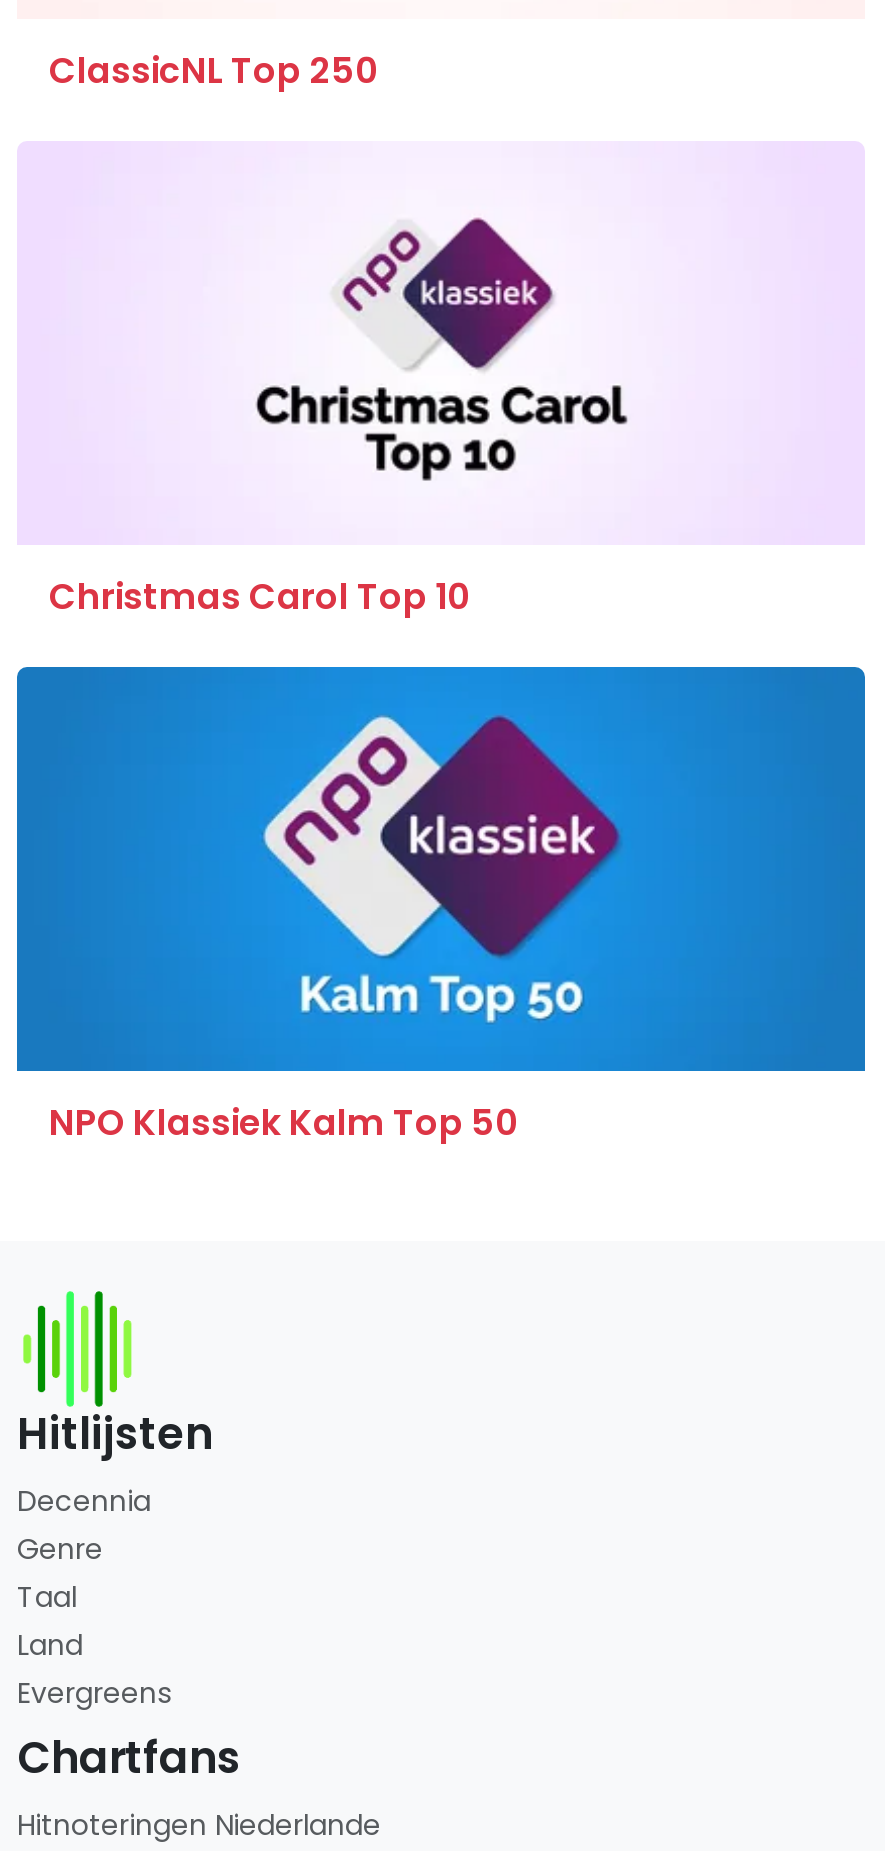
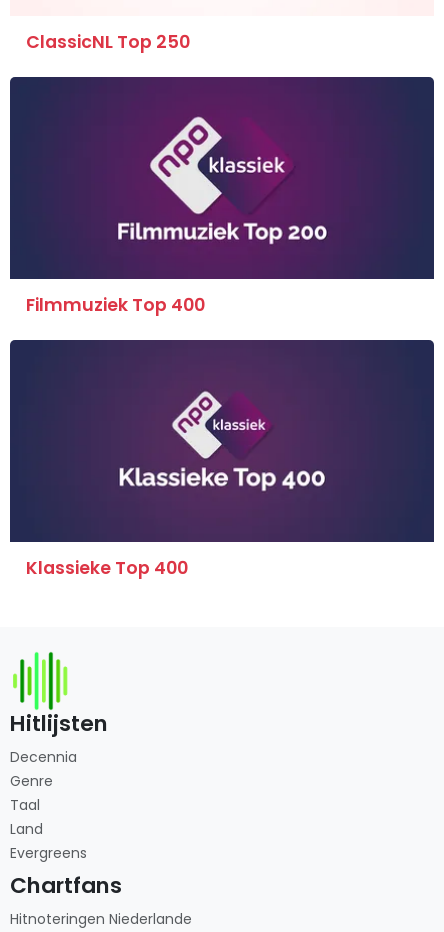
[17,141,865,621] [image] | Christmas Carol Top 10 -> [9,76,435,317] [image] | Filmmuziek Top 400
[15,665,867,1146] [image] | NPO Klassiek Kalm Top 50 -> [9,339,435,580] [image] | Klassieke Top 400

